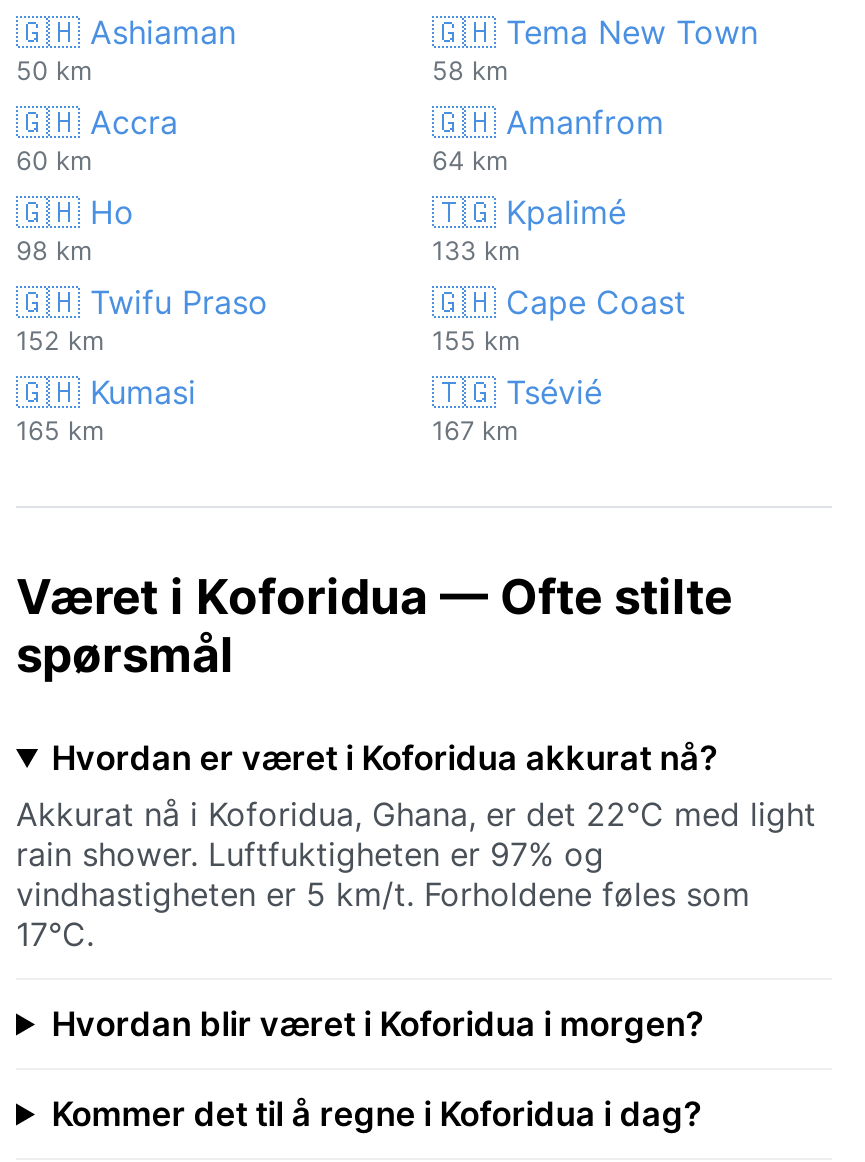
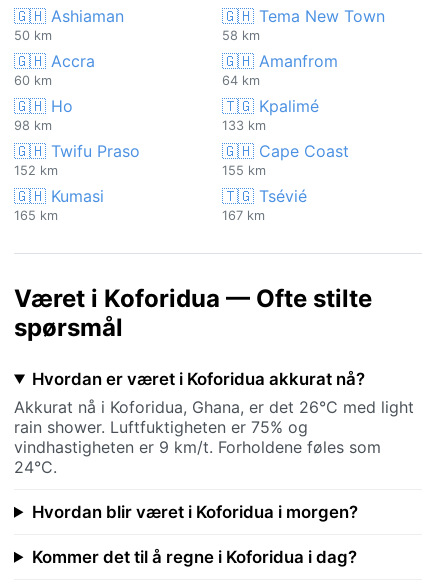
[16,794,816,954] Akkurat nå i Koforidua, Ghana, er det 22°C med light | rain shower. Luftfuktigheten er 97% og | vindhastigheten er 5 km/t. Forholdene føles som | 17°C. -> [14,397,414,477] Akkurat nå i Koforidua, Ghana, er det 26°C med light | rain shower. Luftfuktigheten er 75% og | vindhastigheten er 9 km/t. Forholdene føles som | 24°C.

